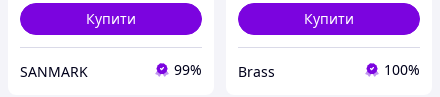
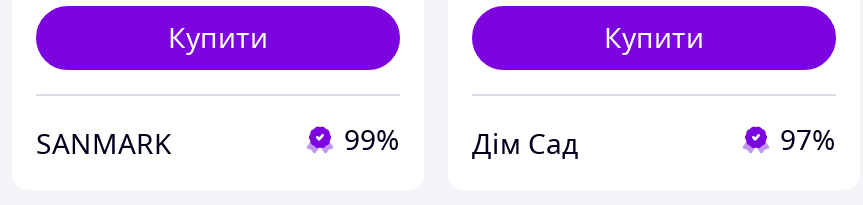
[238,60,420,81] Brass | 100% -> [472,120,836,161] Дім Сад | 97%

